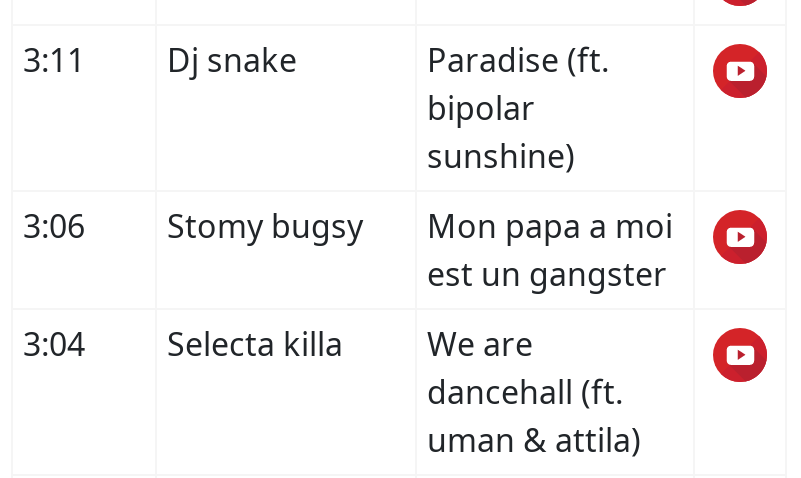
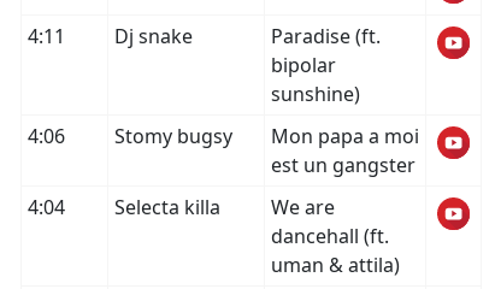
[23,38,297,82] 3:11 Dj snake -> [28,23,193,49] 4:11 Dj snake
[23,204,673,248] 3:06 Stomy bugsy Mon papa a moi -> [28,123,419,149] 4:06 Stomy bugsy Mon papa a moi
[23,322,533,366] 3:04 Selecta killa We are -> [28,194,335,220] 4:04 Selecta killa We are

